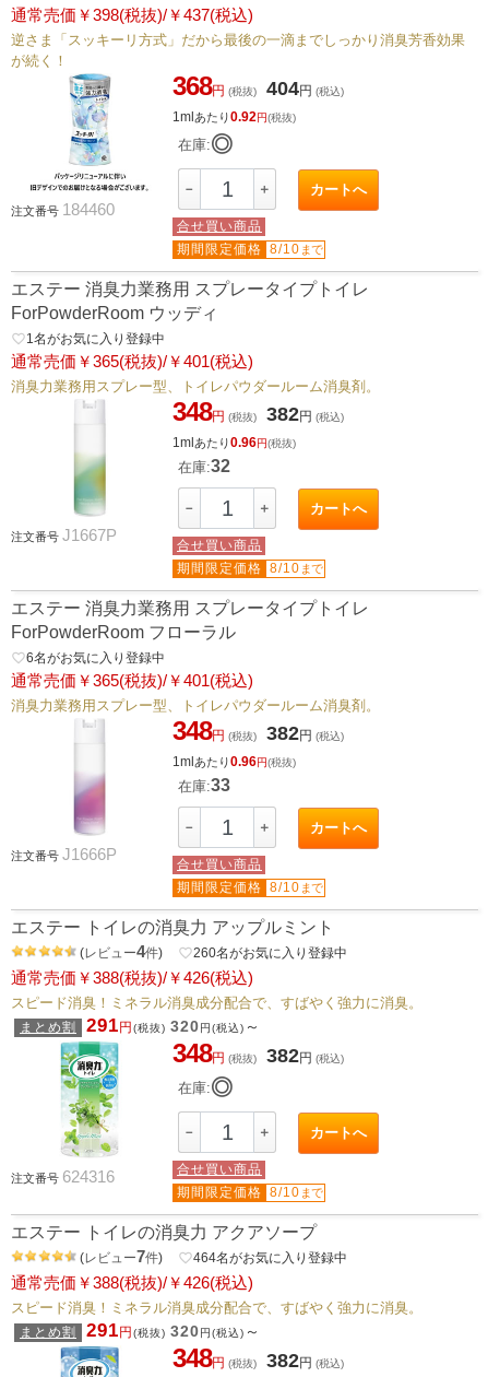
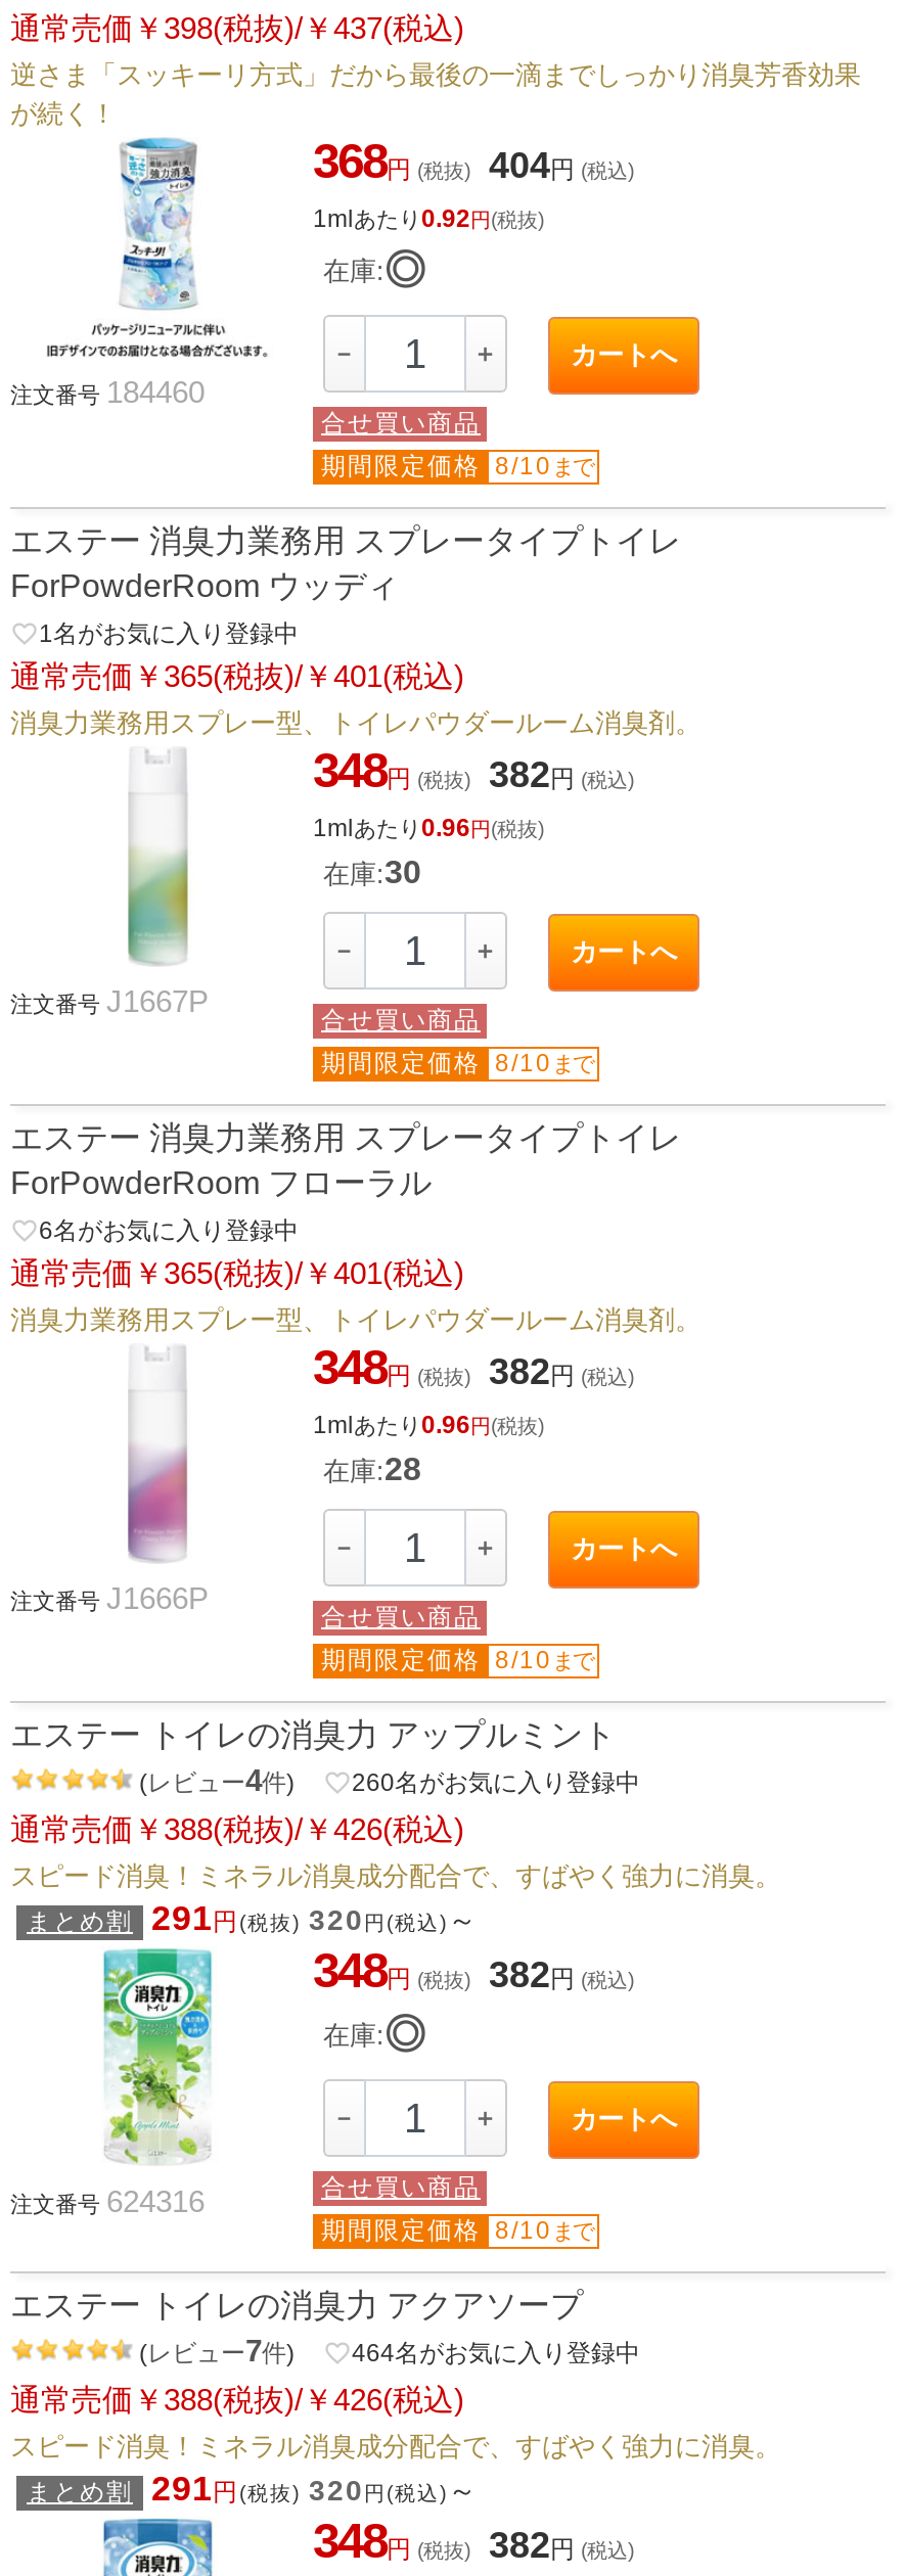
[178,457,230,476] 在庫:32 -> [323,855,421,890] 在庫:30
[178,776,230,795] 在庫:33 -> [323,1452,421,1487] 在庫:28

